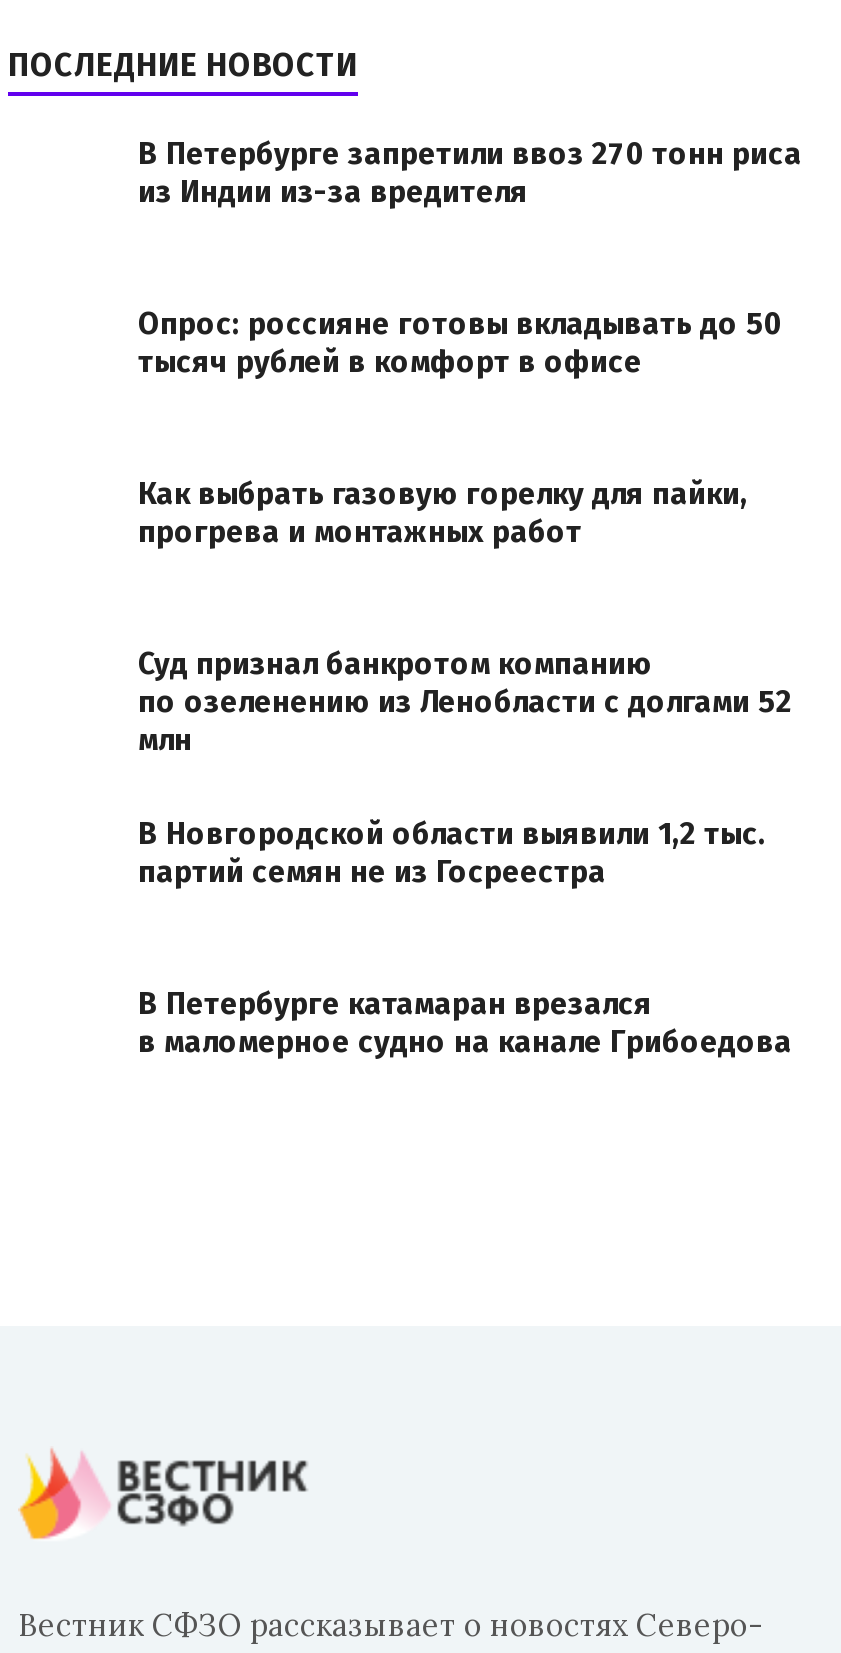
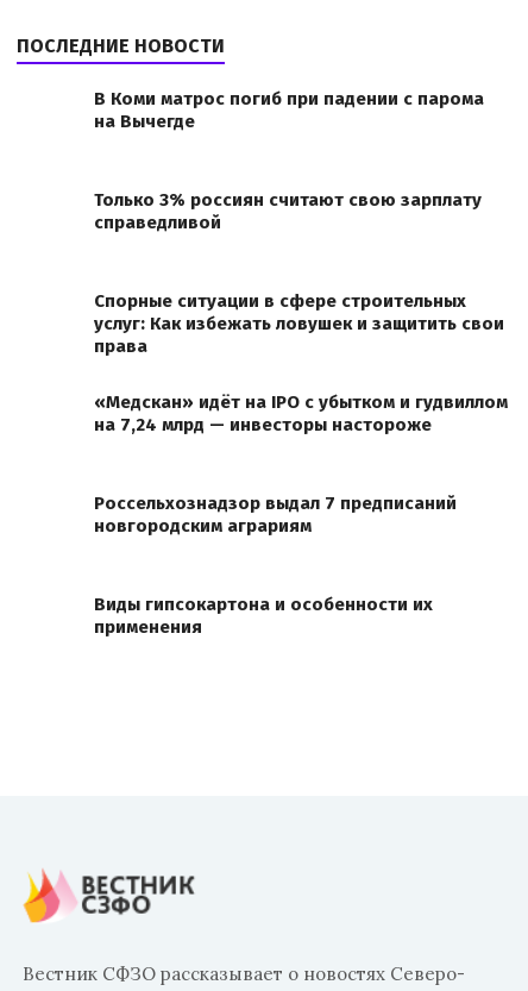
[138,136,802,210] В Петербурге запретили ввоз 270 тонн риса | из Индии из-за вредителя -> [94,88,484,132] В Коми матрос погиб при падении с парома | на Вычегде
[138,306,782,380] Опрос: россияне готовы вкладывать до 50 | тысяч рублей в комфорт в офисе -> [94,189,482,233] Только 3% россиян считают свою зарплату | справедливой
[138,476,748,550] Как выбрать газовую горелку для пайки, | прогрева и монтажных работ -> [94,290,504,357] Спорные ситуации в сфере строительных | услуг: Как избежать ловушек и защитить свои | права
[138,646,792,758] Суд признал банкротом компанию | по озеленению из Ленобласти с долгами 52 | млн -> [94,392,508,436] «Медскан» идёт на IPO с убытком и гудвиллом | на 7,24 млрд — инвесторы настороже
[138,816,766,890] В Новгородской области выявили 1,2 тыс. | партий семян не из Госреестра -> [94,493,457,537] Россельхознадзор выдал 7 предписаний | новгородским аграриям
[138,986,792,1060] В Петербурге катамаран врезался | в маломерное судно на канале Грибоедова -> [94,594,433,638] Виды гипсокартона и особенности их | применения

